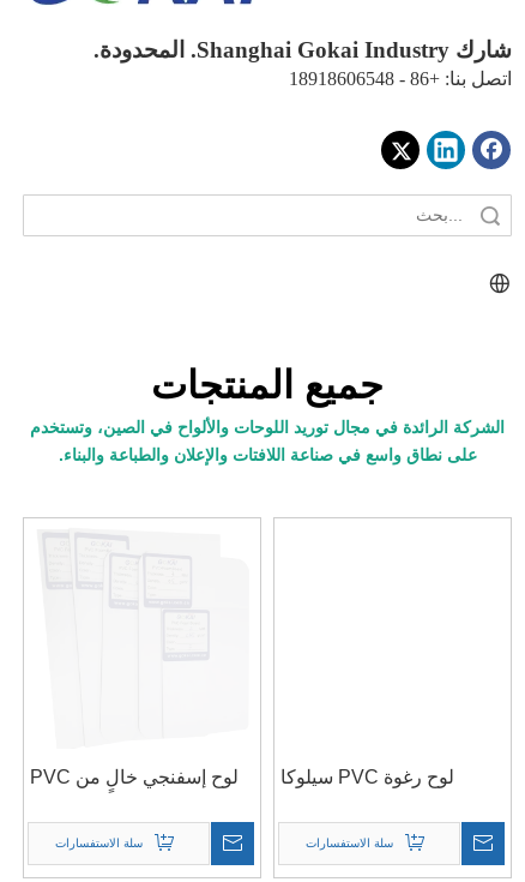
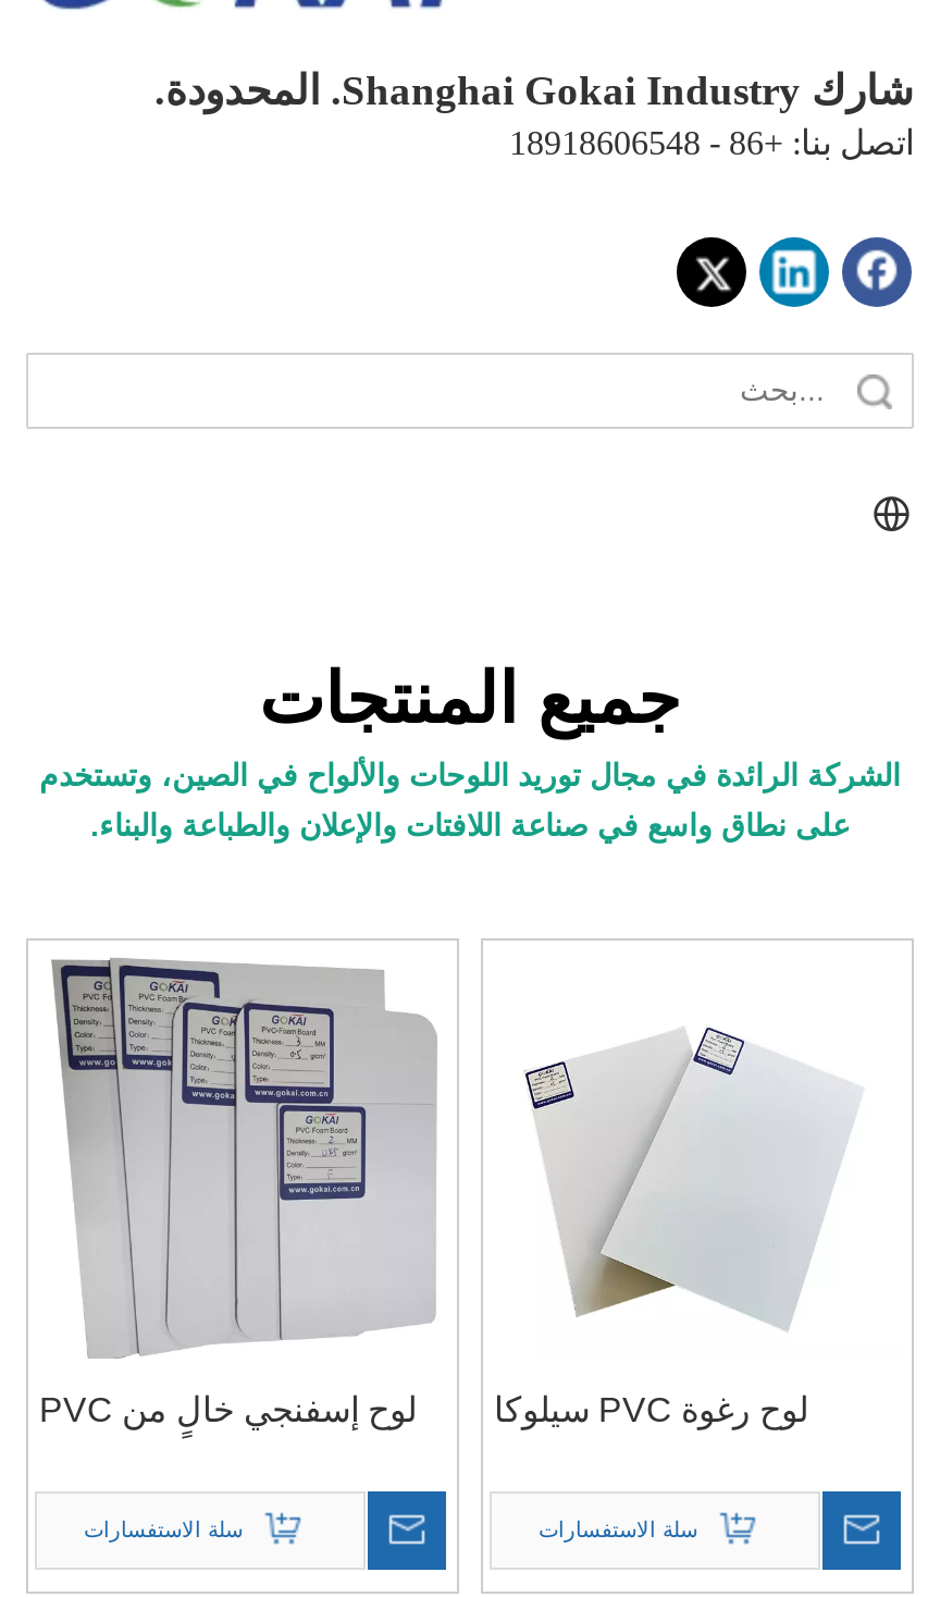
none -> [50,958,437,1359] [image]
none -> [522,1025,859,1330] [image]

